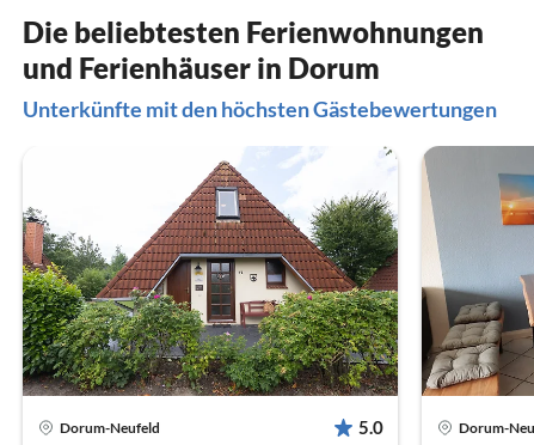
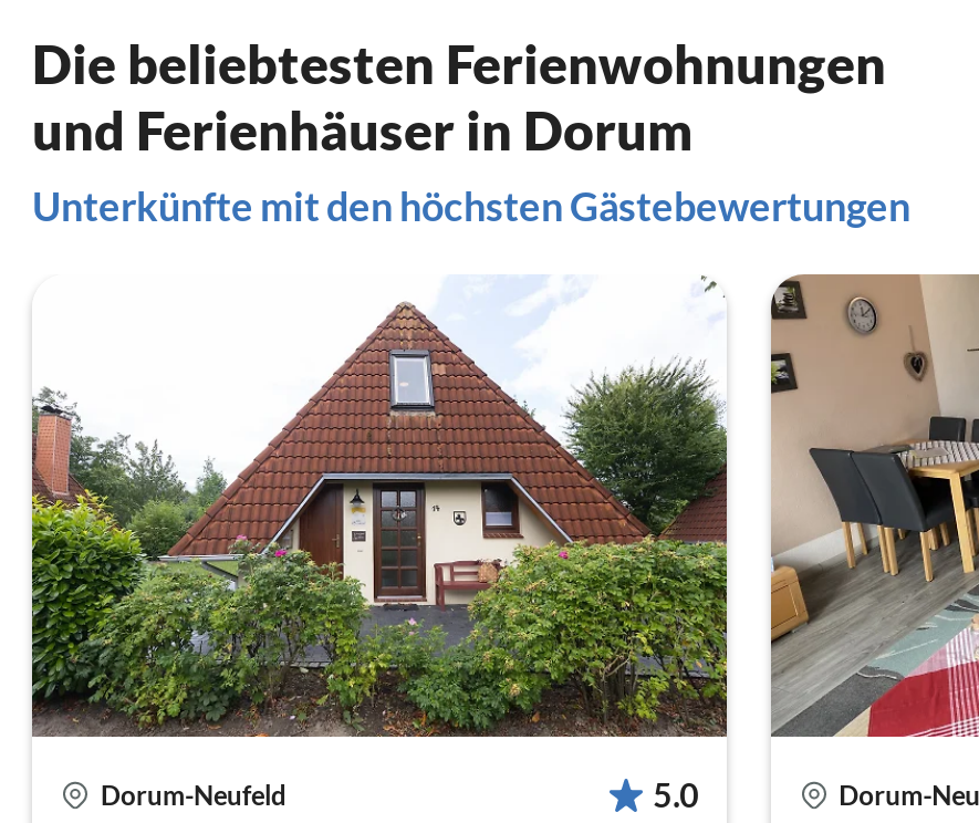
[421,146,530,397] [image] -> [769,274,972,739] [image]

